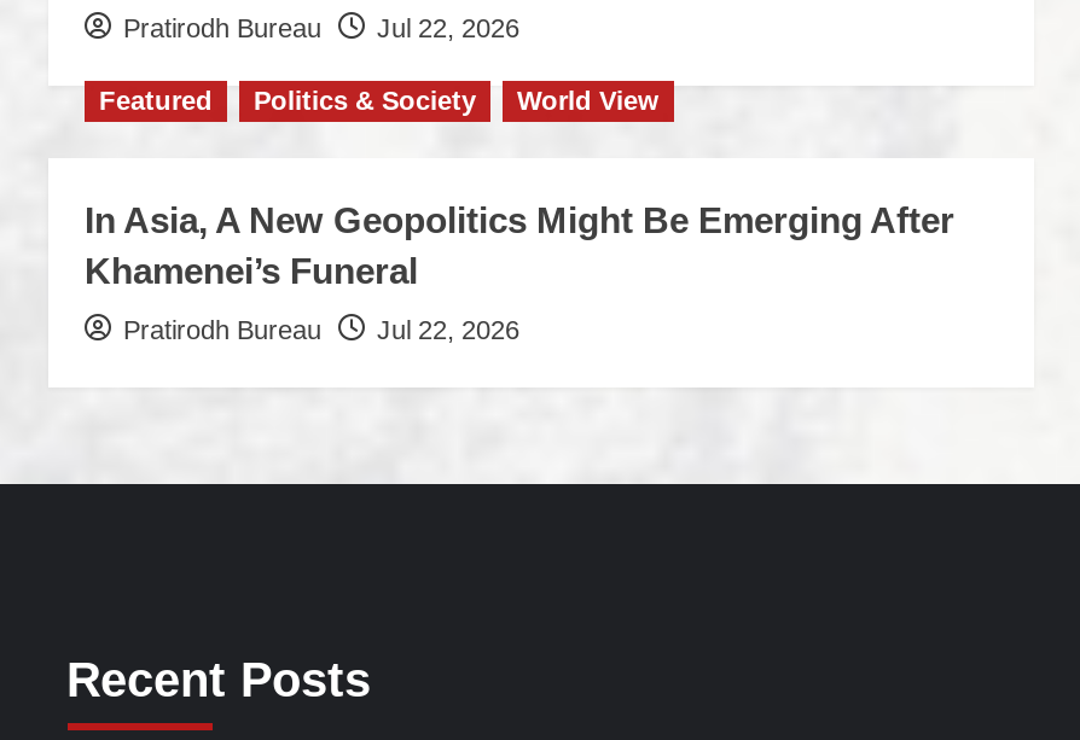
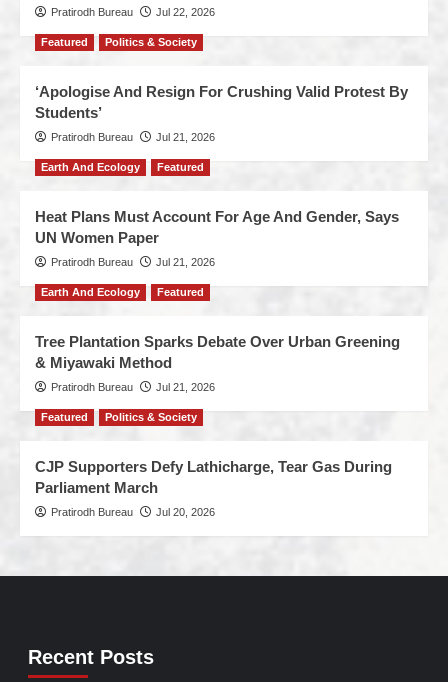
[85,86,954,291] World View | In Asia, A New Geopolitics Might Be Emerging After | Khamenei’s Funeral -> [35,83,408,121] ‘Apologise And Resign For Crushing Valid Protest By | Students’
[377,315,519,344] Jul 22, 2026 -> [35,131,400,518] Jul 21, 2026 | Earth And Ecology | Featured | Heat Plans Must Account For Age And Gender, Says | UN Women Paper | Pratirodh Bureau | Jul 21, 2026 | Earth And Ecology | Featured | Tree Plantation Sparks Debate Over Urban Greening | & Miyawaki Method | Pratirodh Bureau | Jul 21, 2026 | Featured | Politics & Society | CJP Supporters Defy Lathicharge, Tear Gas During | Parliament March | Pratirodh Bureau | Jul 20, 2026

